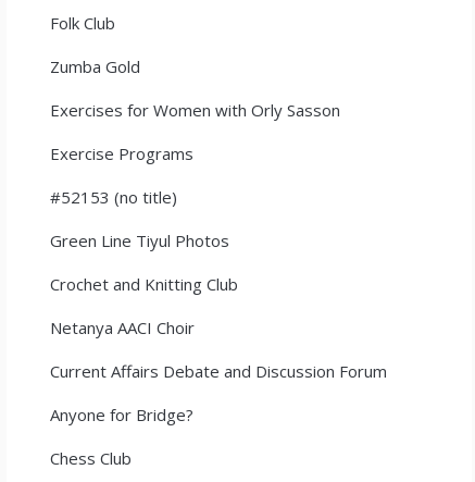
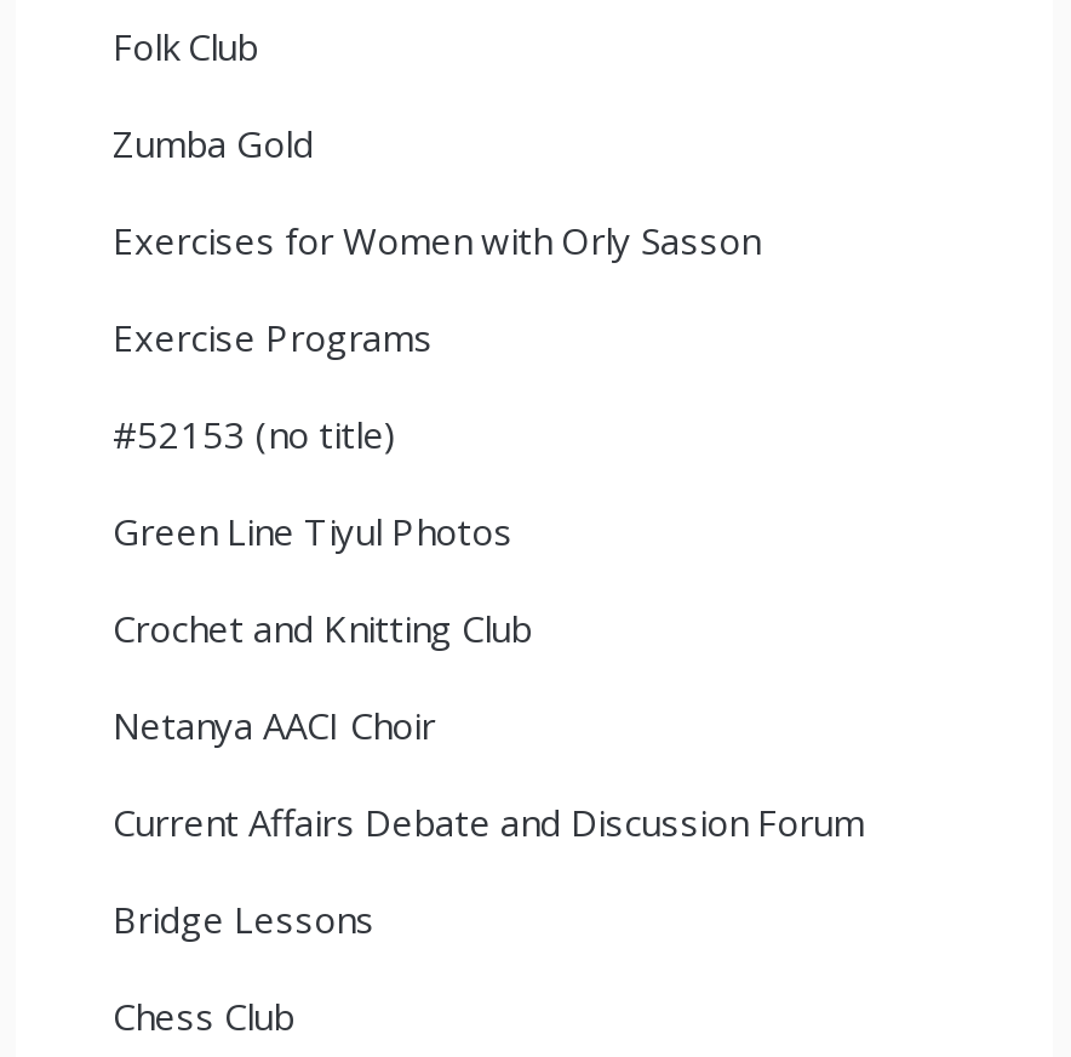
[50,404,193,426] Anyone for Bridge? -> [113,895,374,944] Bridge Lessons

